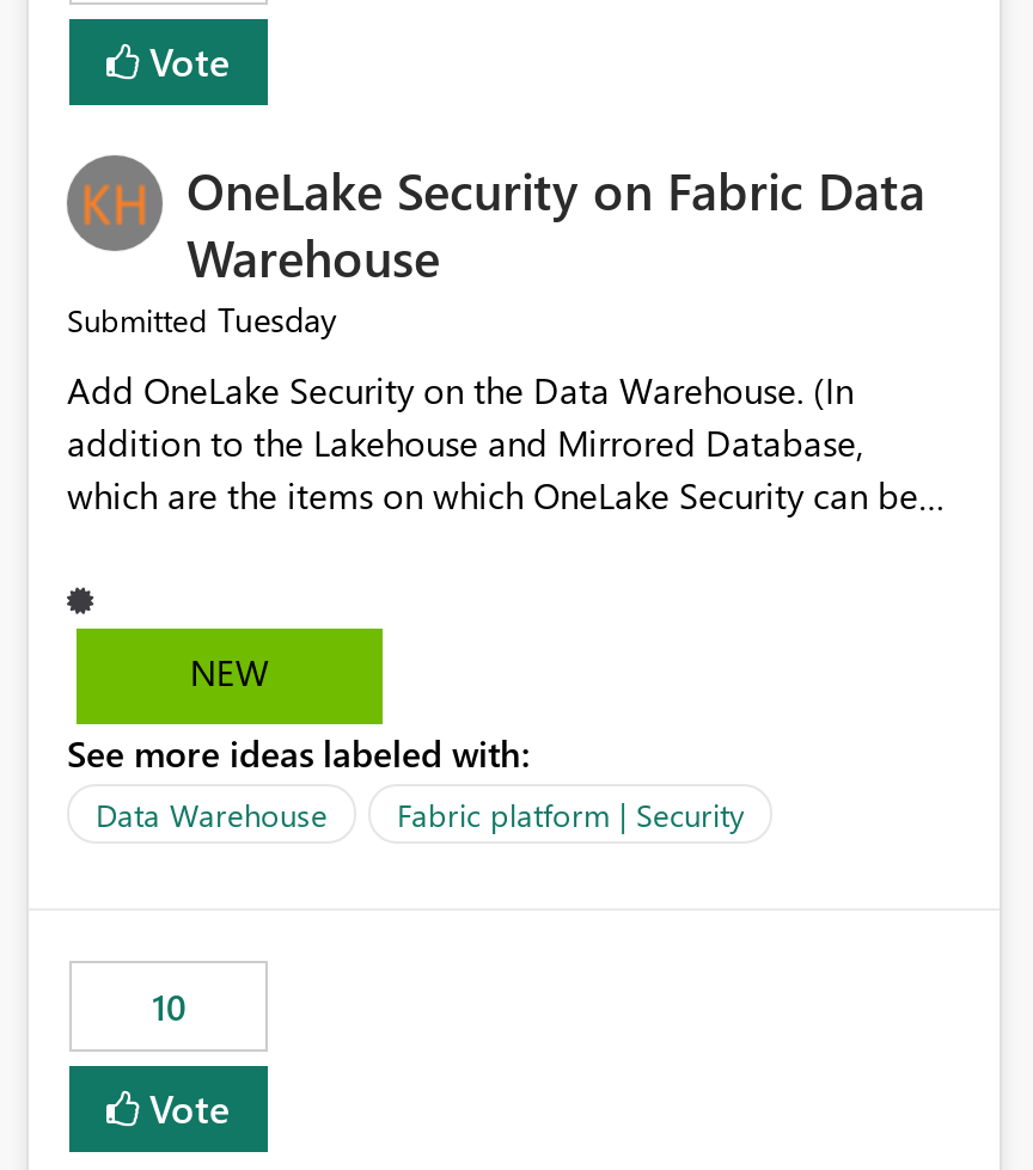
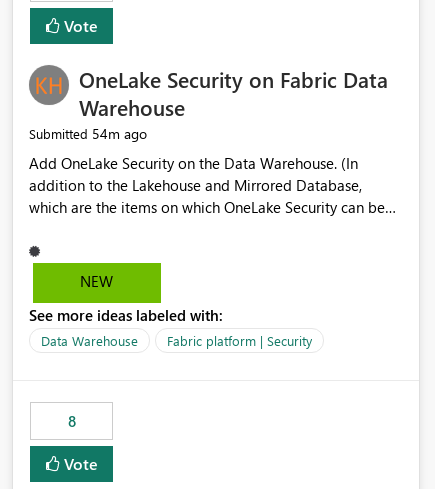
[67,297,337,343] Submitted Tuesday -> [29,124,147,143] Submitted 54m ago
[152,983,185,1031] 10 -> [67,411,75,431] 8

